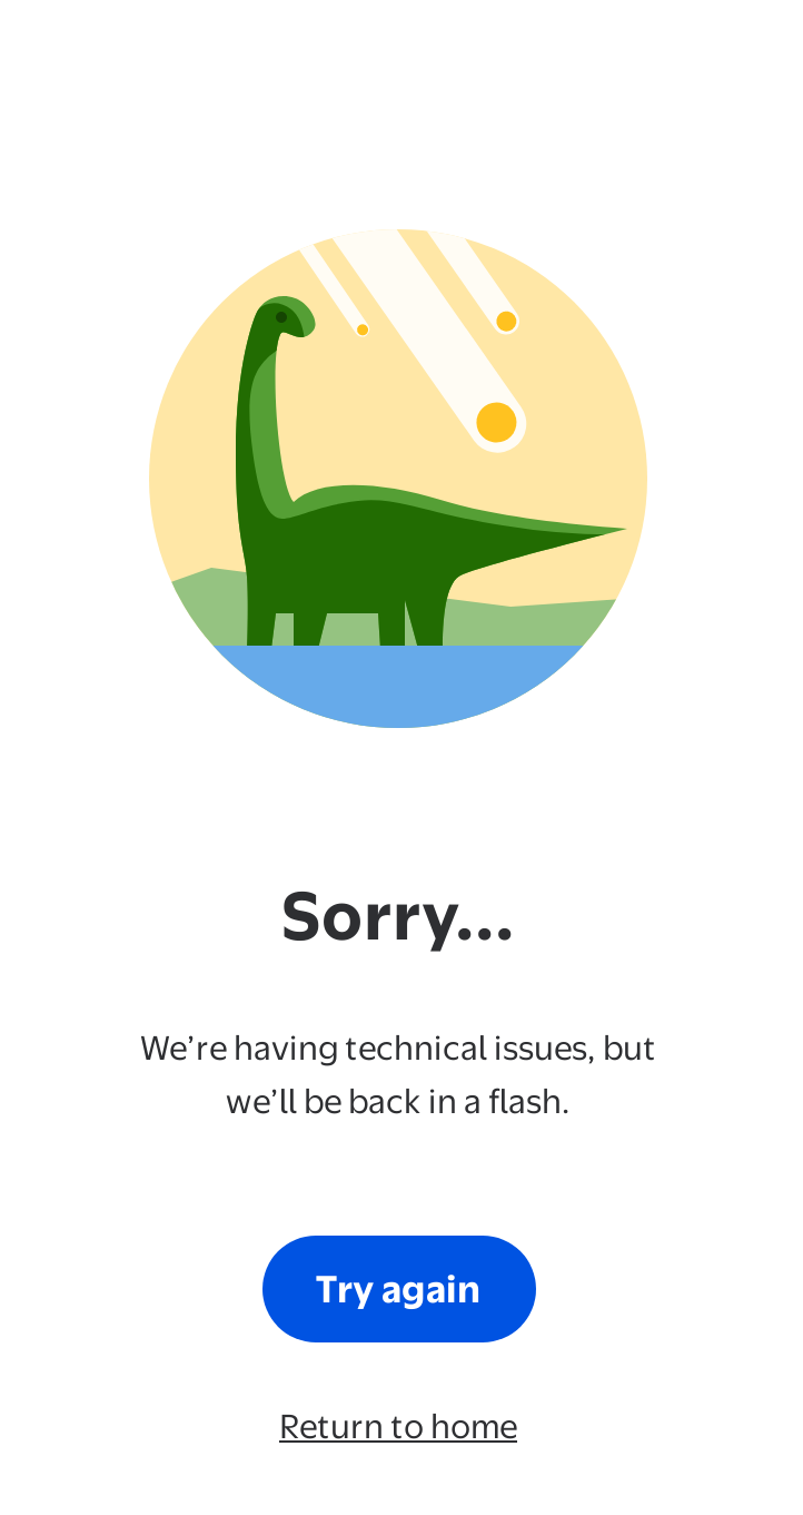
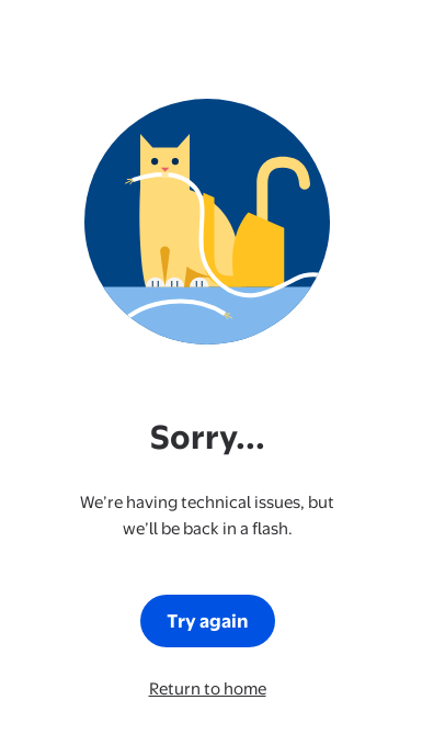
[149,229,647,677] [image] -> [83,98,331,320] [image]

